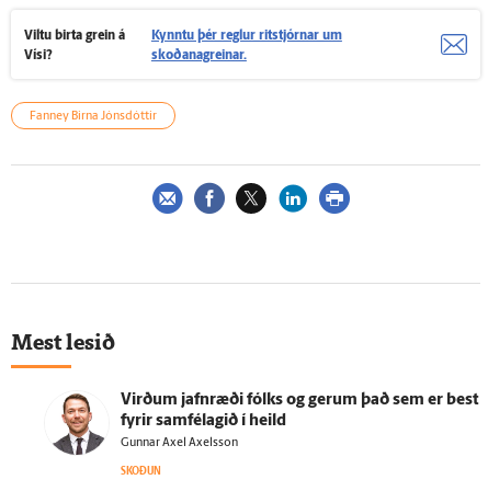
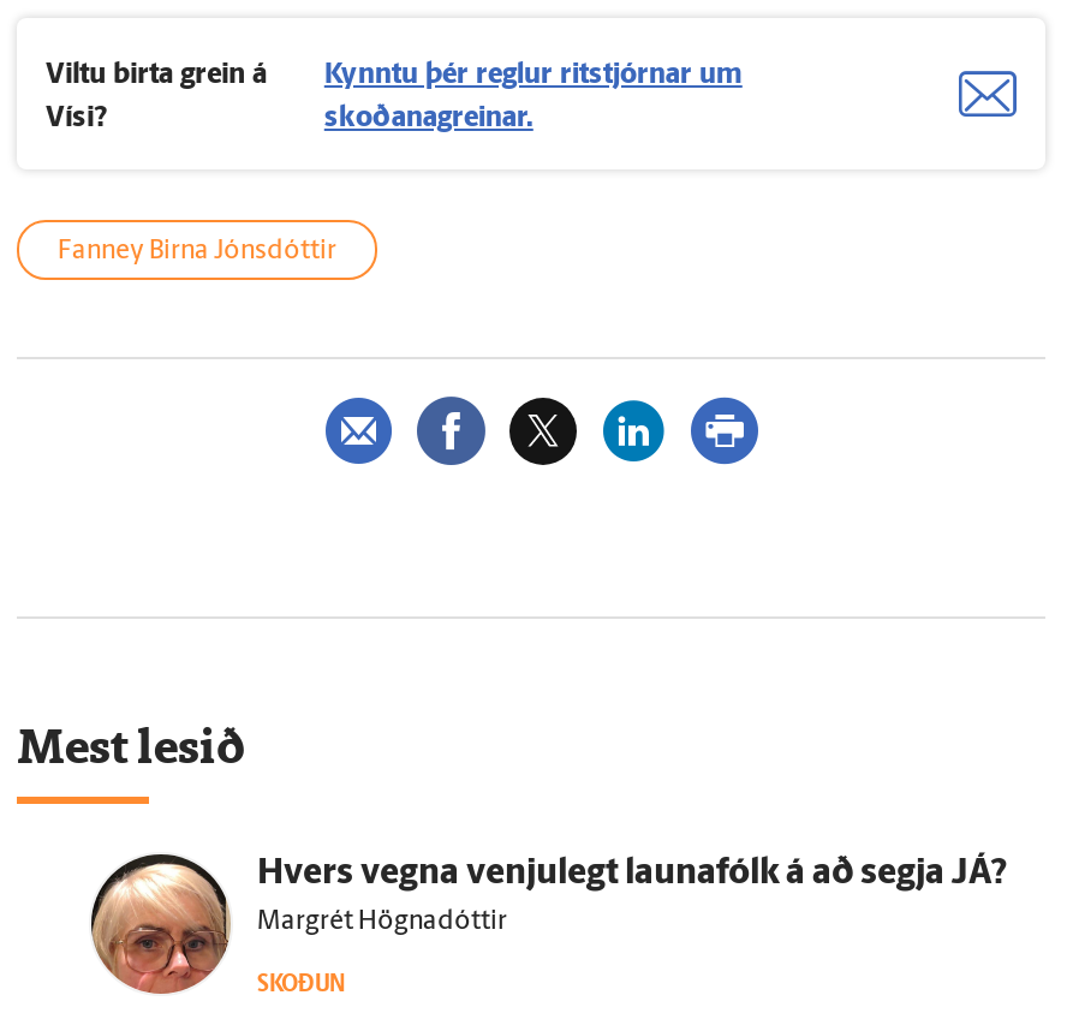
[47,392,478,456] [image] | Virðum jafnræði fólks og gerum það sem er best | fyrir samfélagið í heild -> [89,852,1007,996] [image] | Hvers vegna venjulegt launafólk á að segja JÁ?
[121,437,238,449] Gunnar Axel Axelsson -> [257,910,507,936] Margrét Högnadóttir

